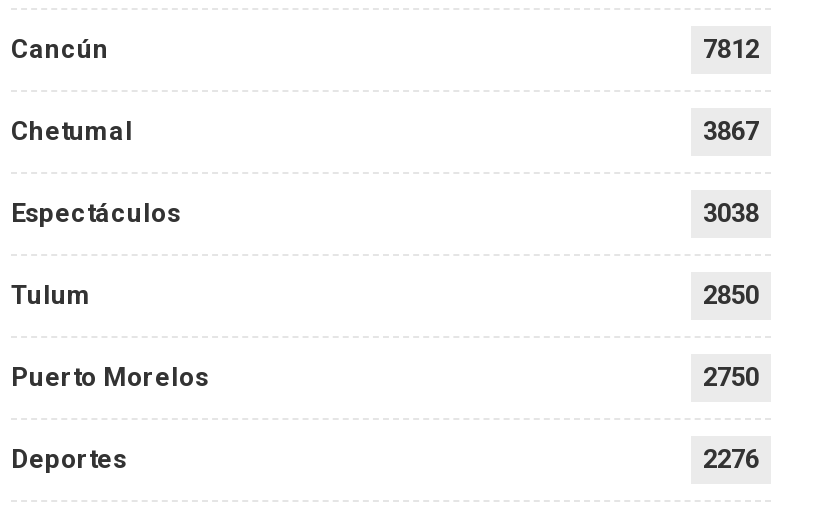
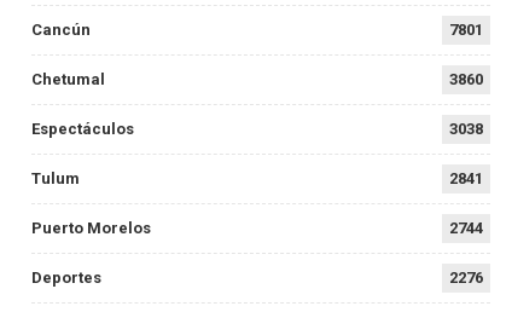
[703,35,759,65] 7812 -> [449,21,483,39] 7801
[703,117,759,147] 3867 -> [449,71,483,89] 3860
[703,281,759,311] 2850 -> [449,170,483,188] 2841
[703,363,759,393] 2750 -> [449,219,483,237] 2744

